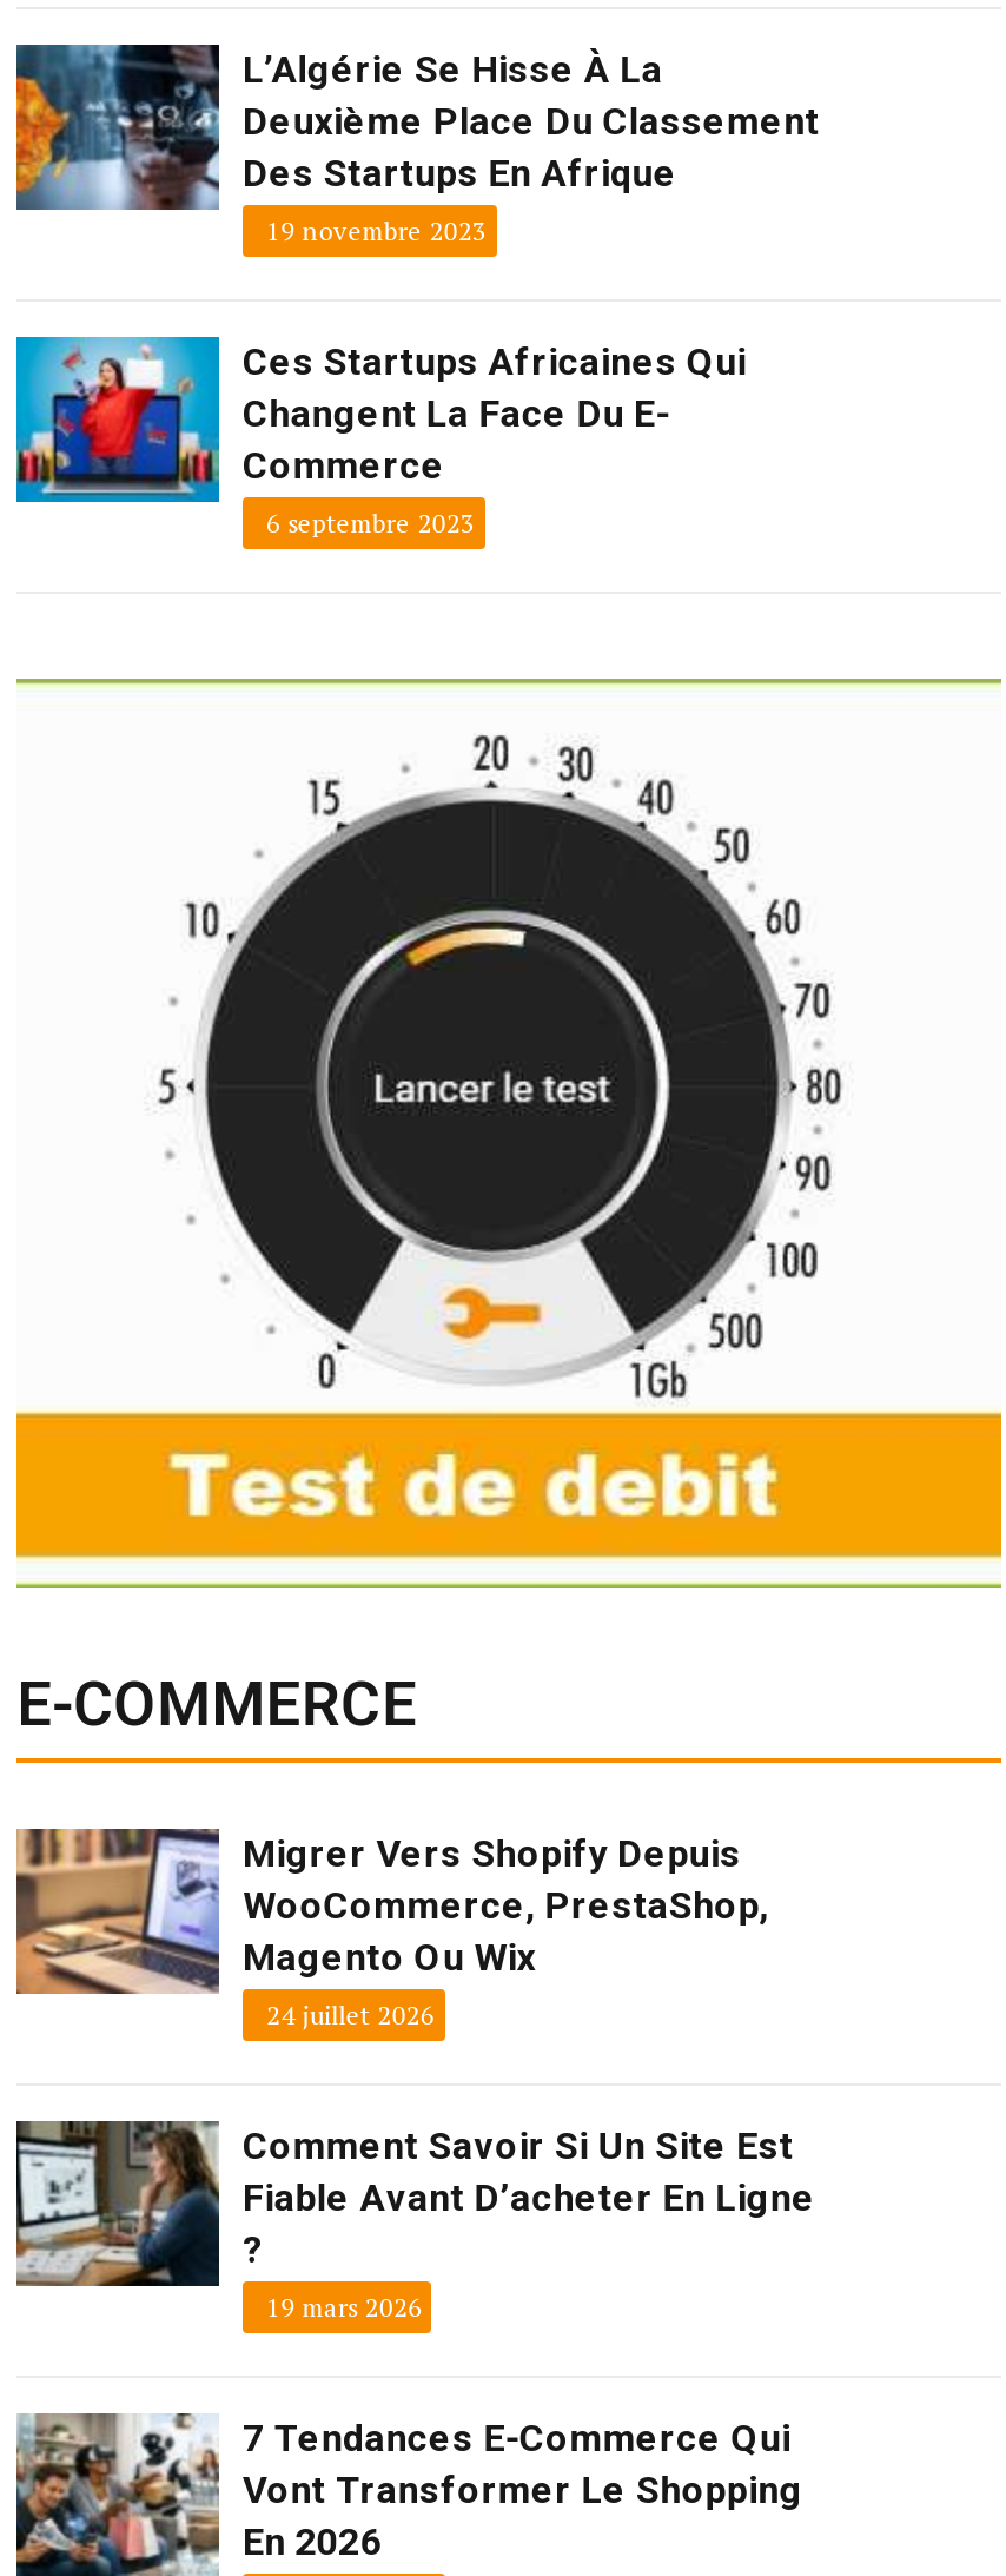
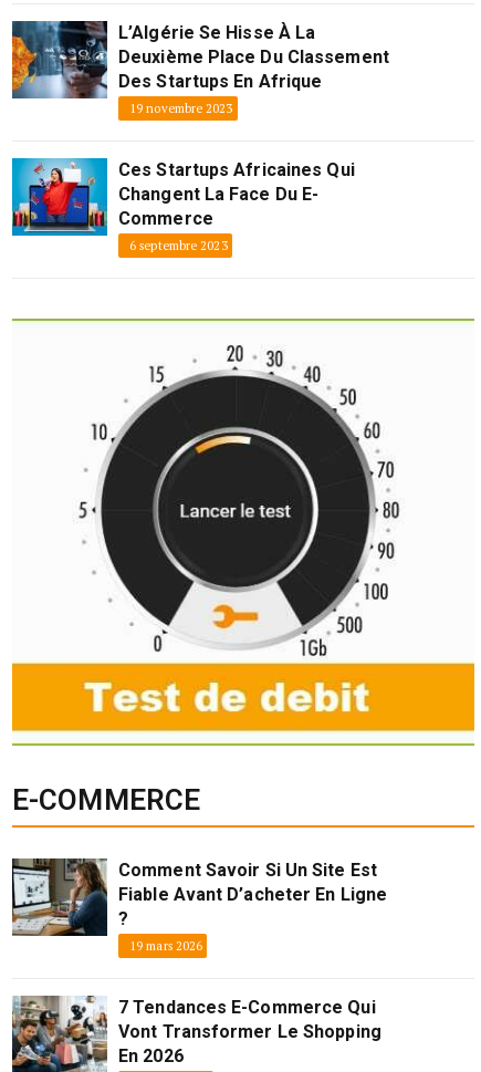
[14,1827,769,2032] [image] | Migrer Vers Shopify Depuis | WooCommerce, PrestaShop, | Magento Ou Wix | 24 juillet 2026 -> none

